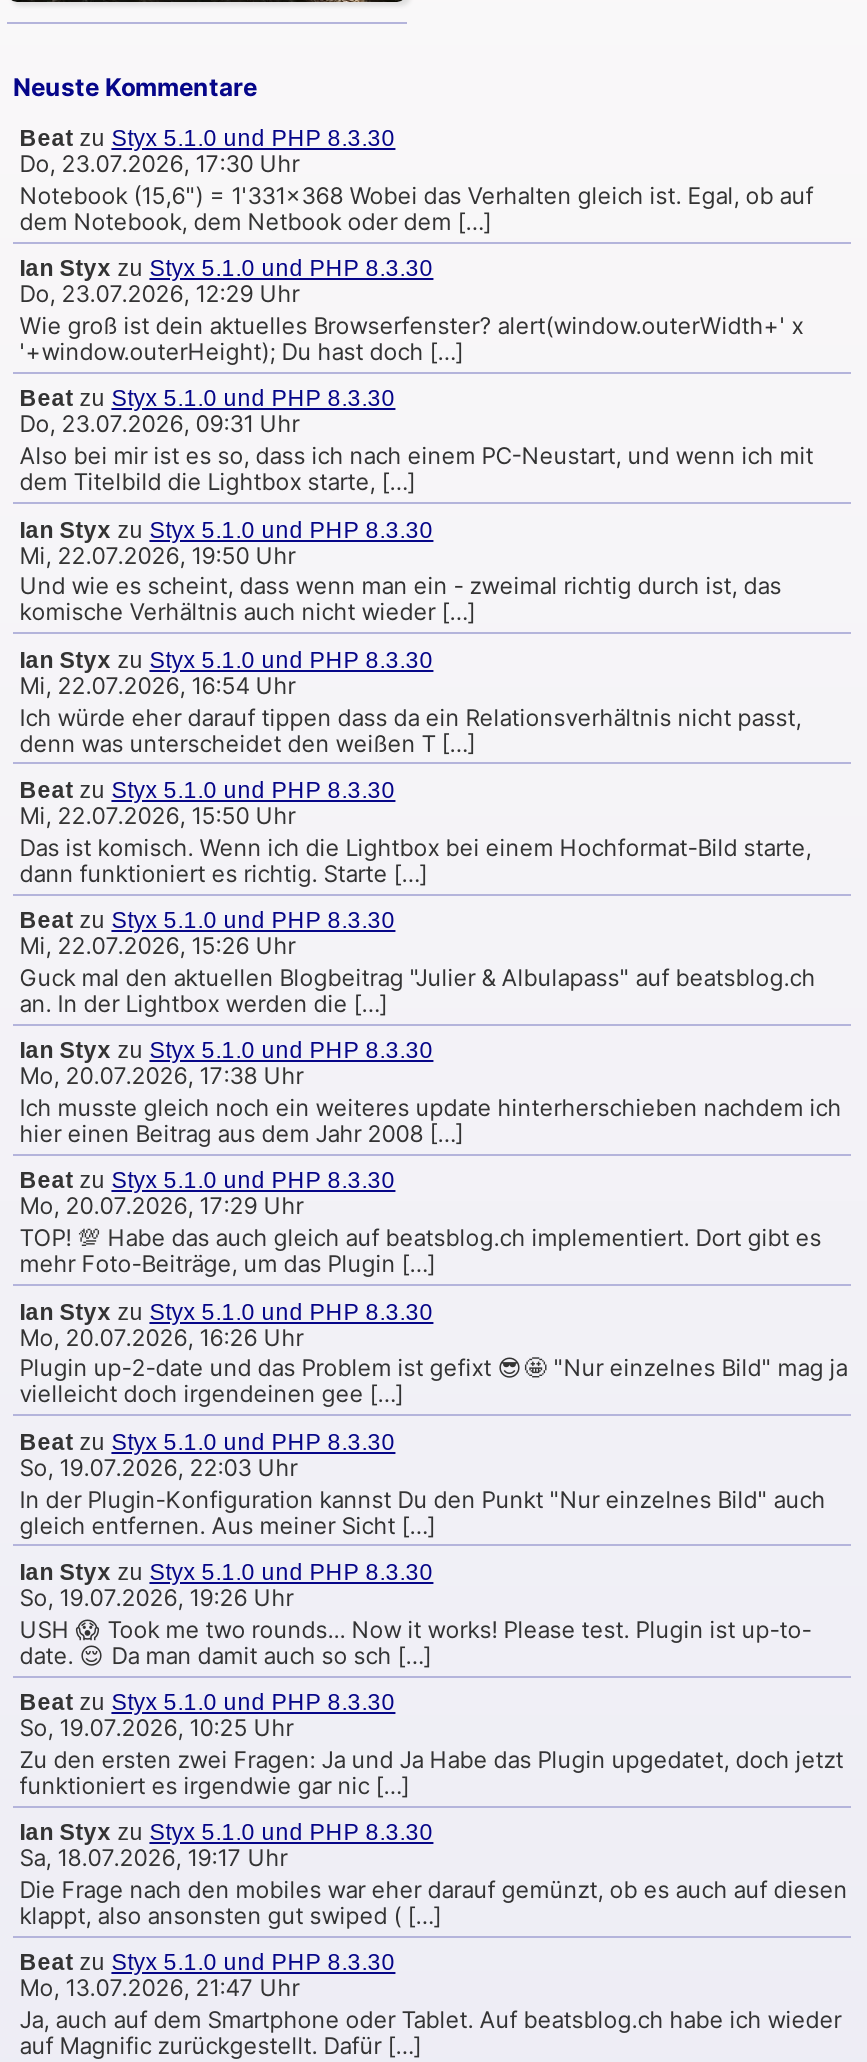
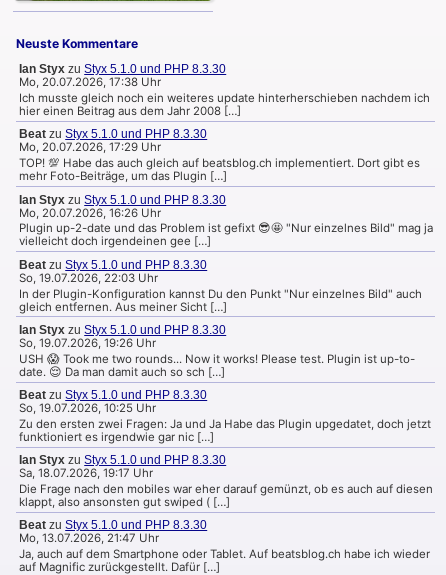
[19,126,815,1018] Beat zu Styx 5.1.0 und PHP 8.3.30 | Do, 23.07.2026, 17:30 Uhr | Notebook (15,6") = 1'331x368 Wobei das Verhalten gleich ist. Egal, ob auf | dem Notebook, dem Netbook oder dem […] | Ian Styx zu Styx 5.1.0 und PHP 8.3.30 | Do, 23.07.2026, 12:29 Uhr | Wie groß ist dein aktuelles Browserfenster? alert(window.outerWidth+' x | '+window.outerHeight); Du hast doch […] | Beat zu Styx 5.1.0 und PHP 8.3.30 | Do, 23.07.2026, 09:31 Uhr | Also bei mir ist es so, dass ich nach einem PC-Neustart, und wenn ich mit | dem Titelbild die Lightbox starte, […] | Ian Styx zu Styx 5.1.0 und PHP 8.3.30 | Mi, 22.07.2026, 19:50 Uhr | Und wie es scheint, dass wenn man ein - zweimal richtig durch ist, das | komische Verhältnis auch nicht wieder […] | Ian Styx zu Styx 5.1.0 und PHP 8.3.30 | Mi, 22.07.2026, 16:54 Uhr | Ich würde eher darauf tippen dass da ein Relationsverhältnis nicht passt, | denn was unterscheidet den weißen T […] | Beat zu Styx 5.1.0 und PHP 8.3.30 | Mi, 22.07.2026, 15:50 Uhr | Das ist komisch. Wenn ich die Lightbox bei einem Hochformat-Bild starte, | dann funktioniert es richtig. Starte […] | Beat zu Styx 5.1.0 und PHP 8.3.30 | Mi, 22.07.2026, 15:26 Uhr | Guck mal den aktuellen Blogbeitrag "Julier & Albulapass" auf beatsblog.ch | an. In der Lightbox werden die […] -> none

